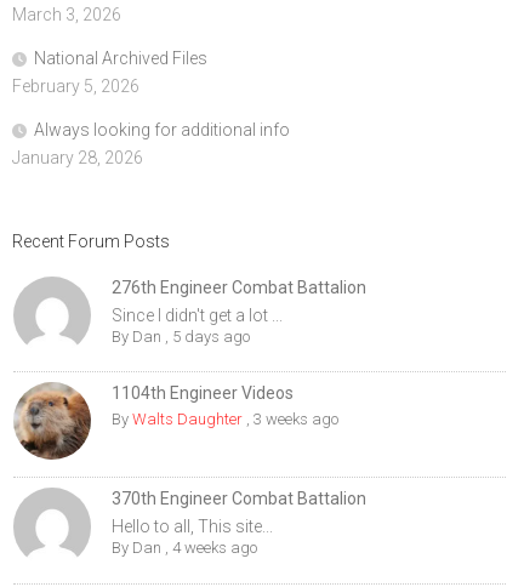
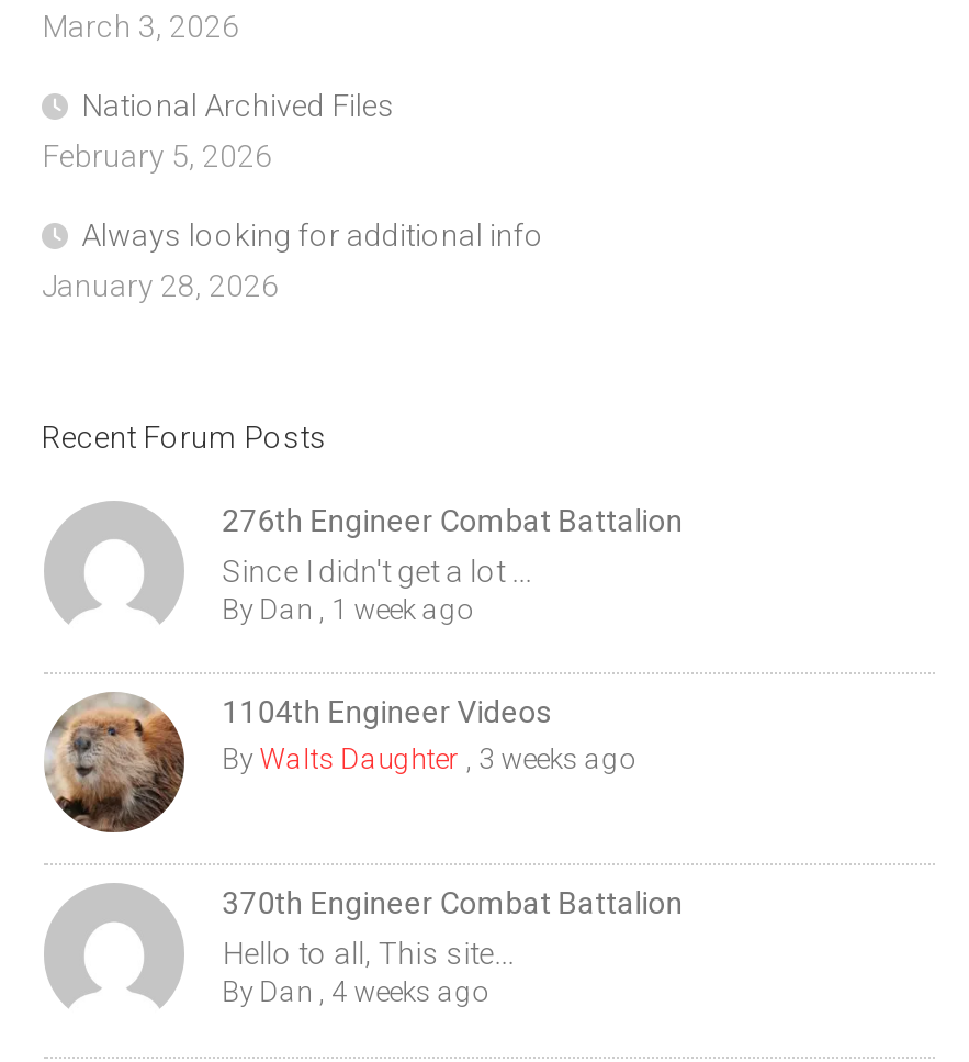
[112,327,250,345] By Dan, 5 days ago -> [222,593,470,626] By Dan, 1 week ago

